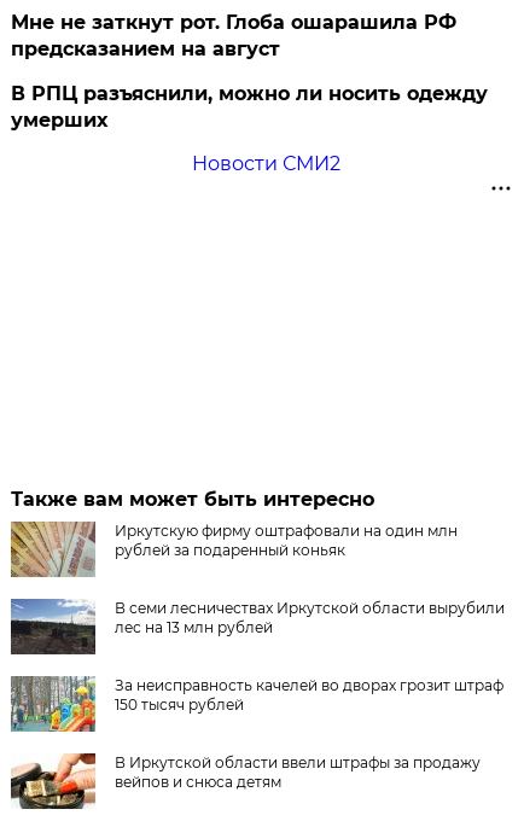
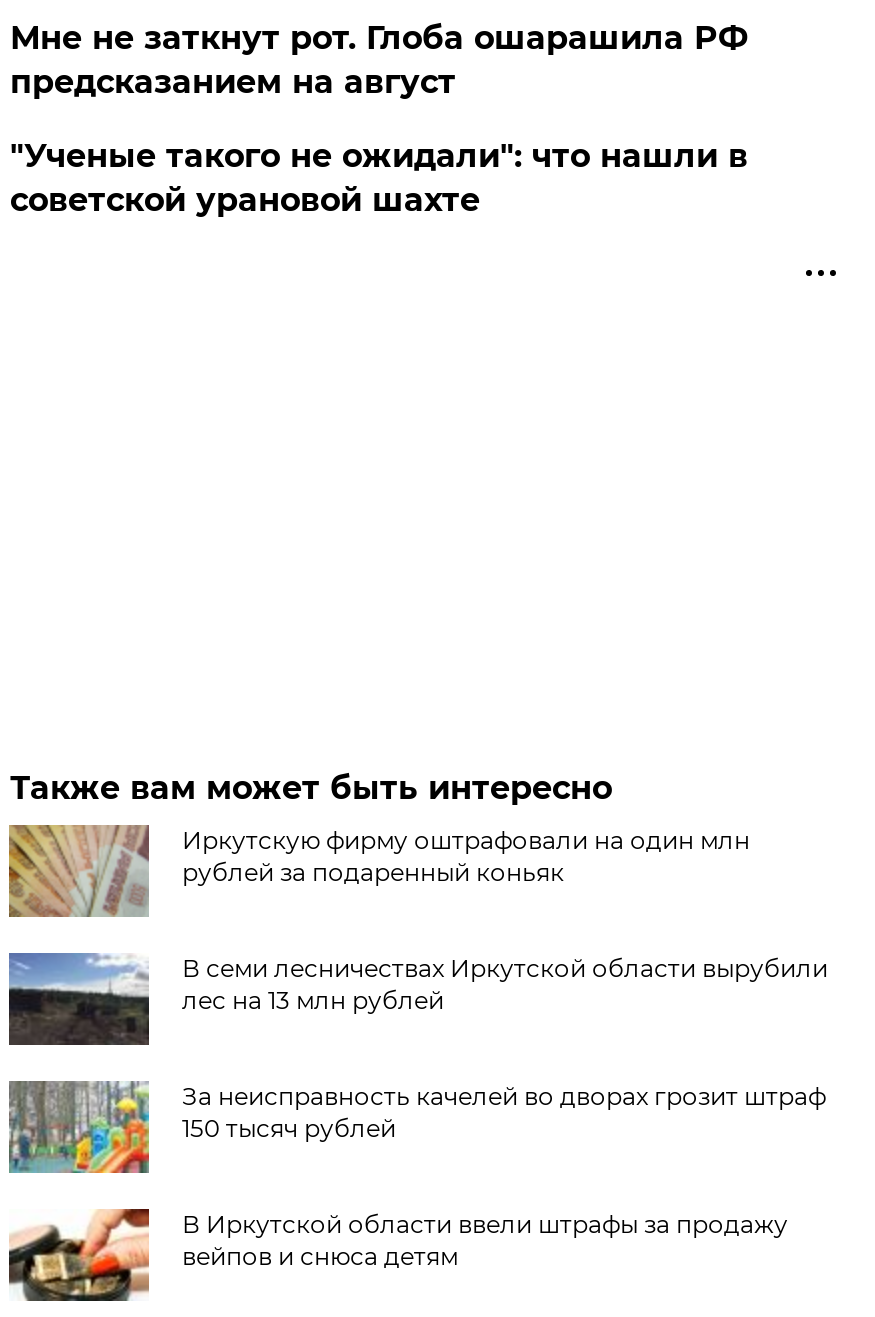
[11,82,488,175] В РПЦ разъяснили, можно ли носить одежду | умерших | Новости СМИ2 -> [10,137,748,219] "Ученые такого не ожидали": что нашли в | советской урановой шахте

